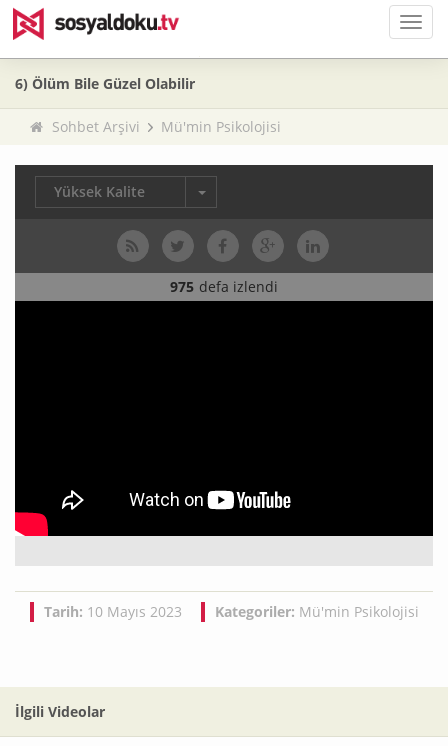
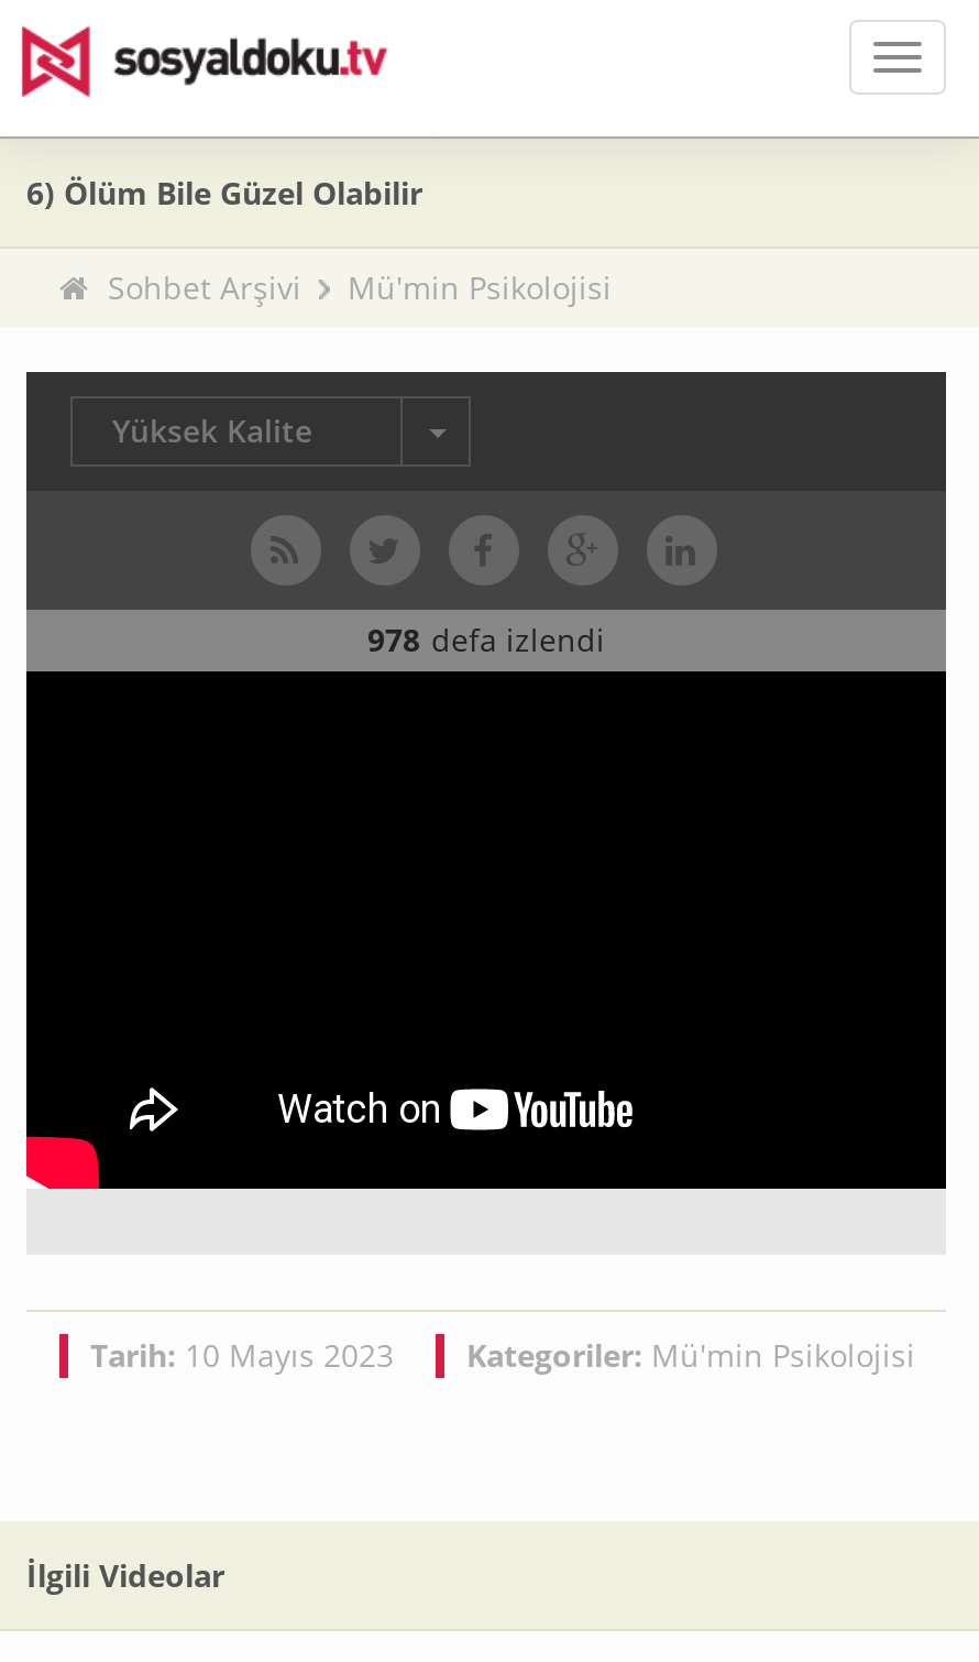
[170,277,278,296] 975 defa izlendi -> [367,619,605,660] 978 defa izlendi

